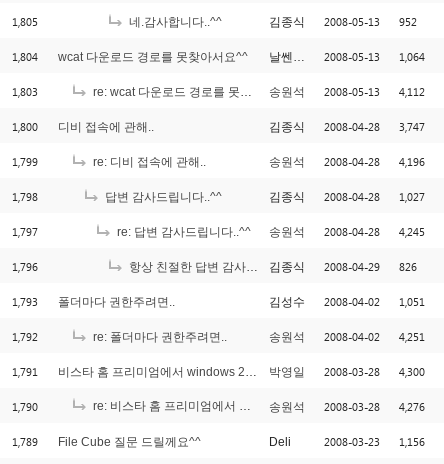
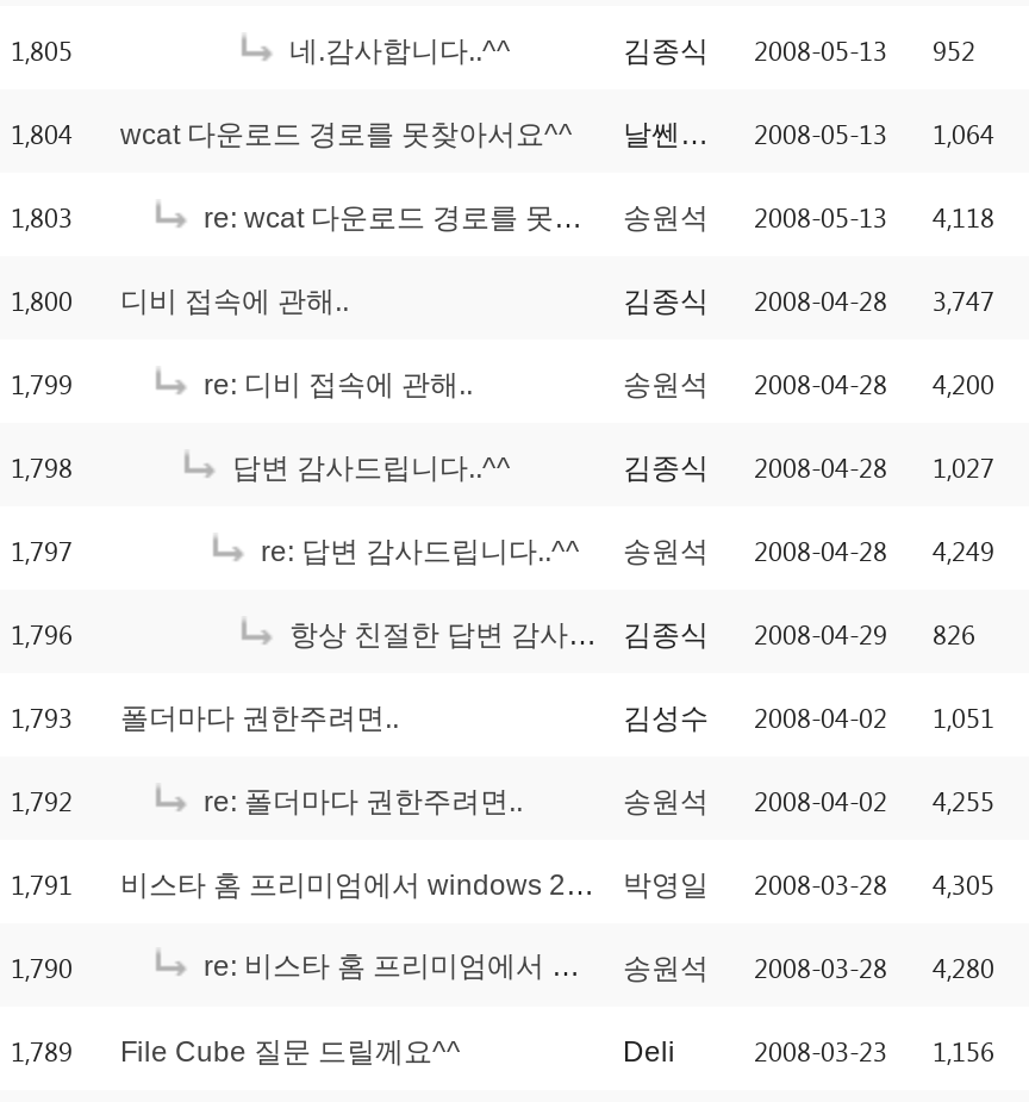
[269,84,425,99] 송원석 2008-05-13 4,112 -> [623,199,994,235] 송원석 2008-05-13 4,118
[269,154,425,169] 송원석 2008-04-28 4,196 -> [623,366,994,401] 송원석 2008-04-28 4,200
[114,224,425,239] re: 답변 감사드립니다..^^ 송원석 2008-04-28 4,245 -> [254,533,994,568] re: 답변 감사드립니다..^^ 송원석 2008-04-28 4,249
[269,329,425,344] 송원석 2008-04-02 4,251 -> [623,783,994,818] 송원석 2008-04-02 4,255
[399,364,425,379] 4,300 -> [933,866,994,902] 4,305
[269,399,425,414] 송원석 2008-03-28 4,276 -> [623,950,994,985] 송원석 2008-03-28 4,280

